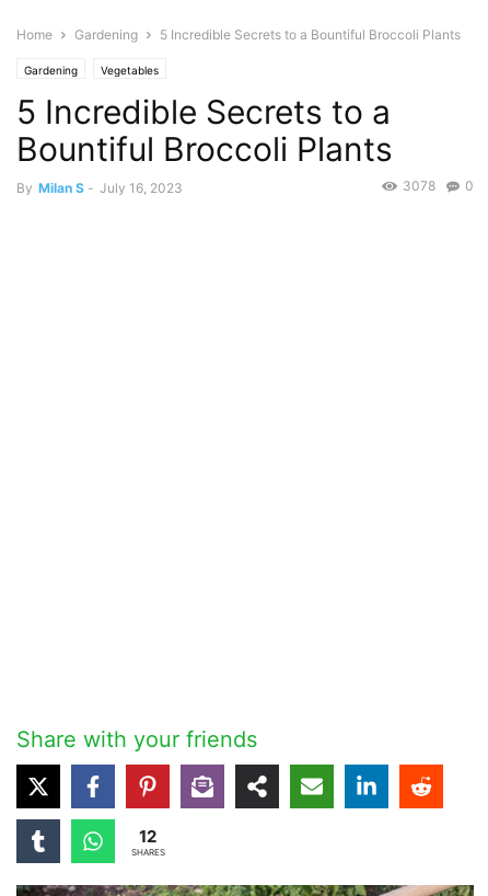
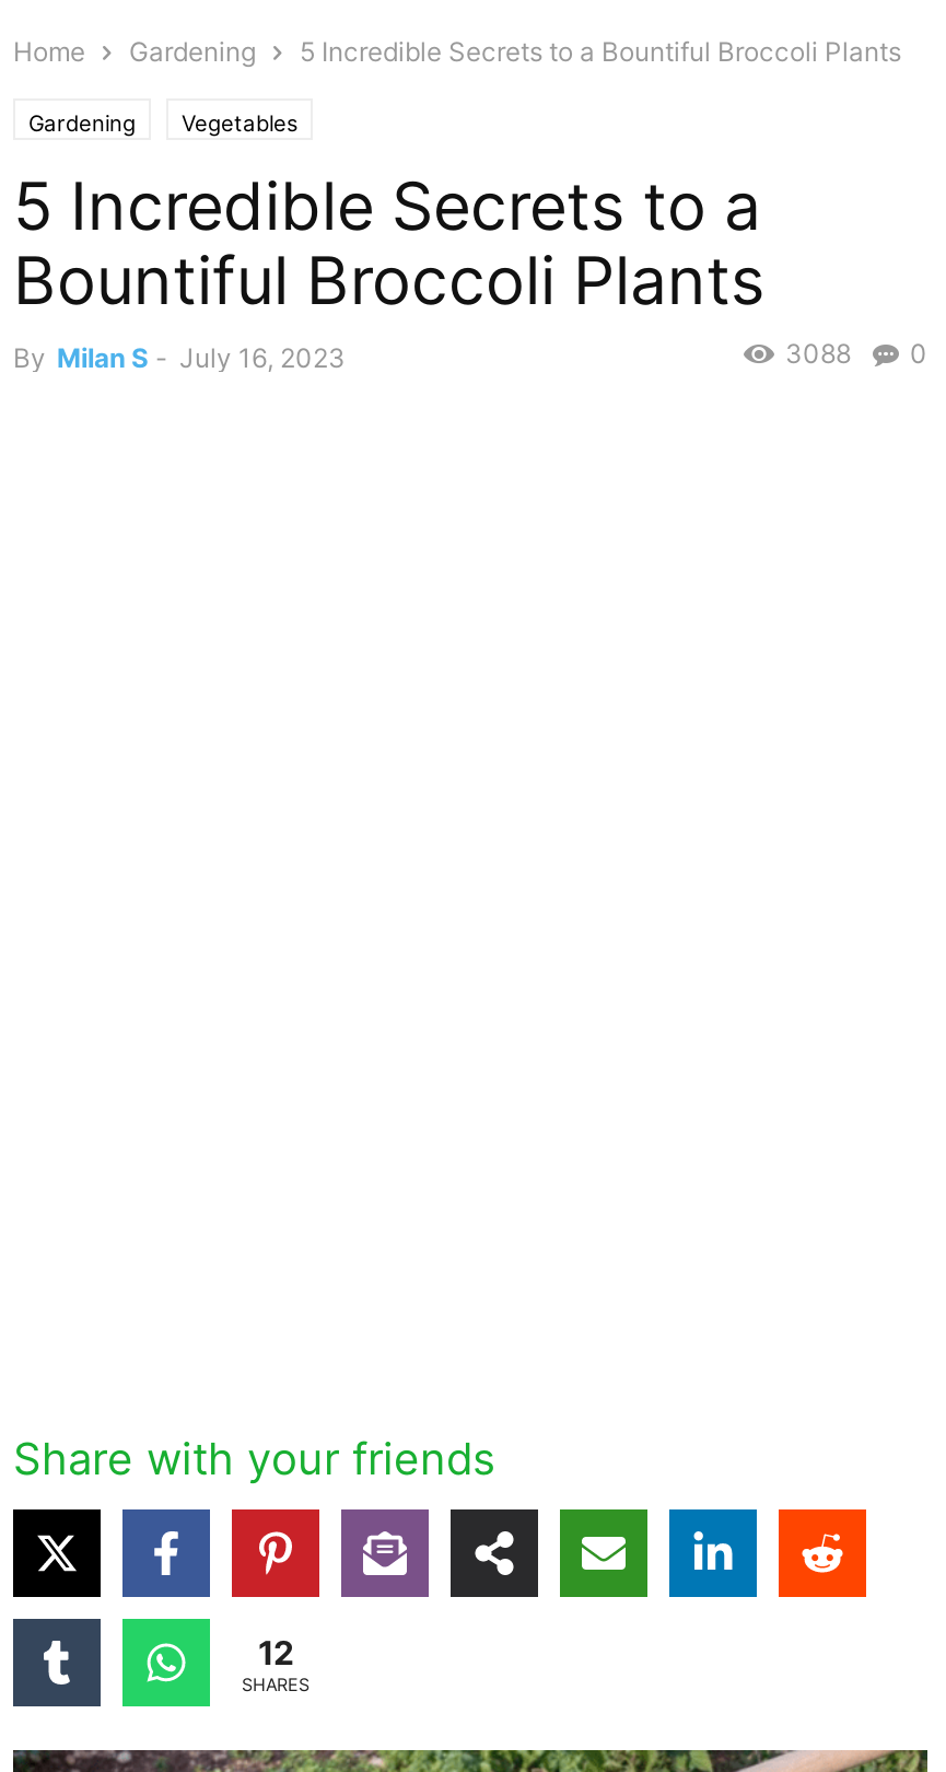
[403,177,474,194] 3078 0 -> [785,337,927,370] 3088 0

